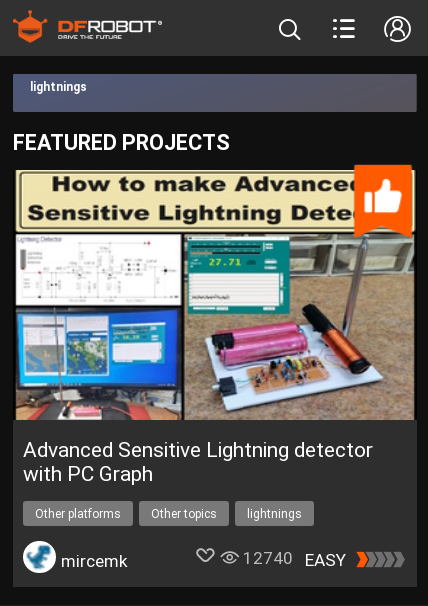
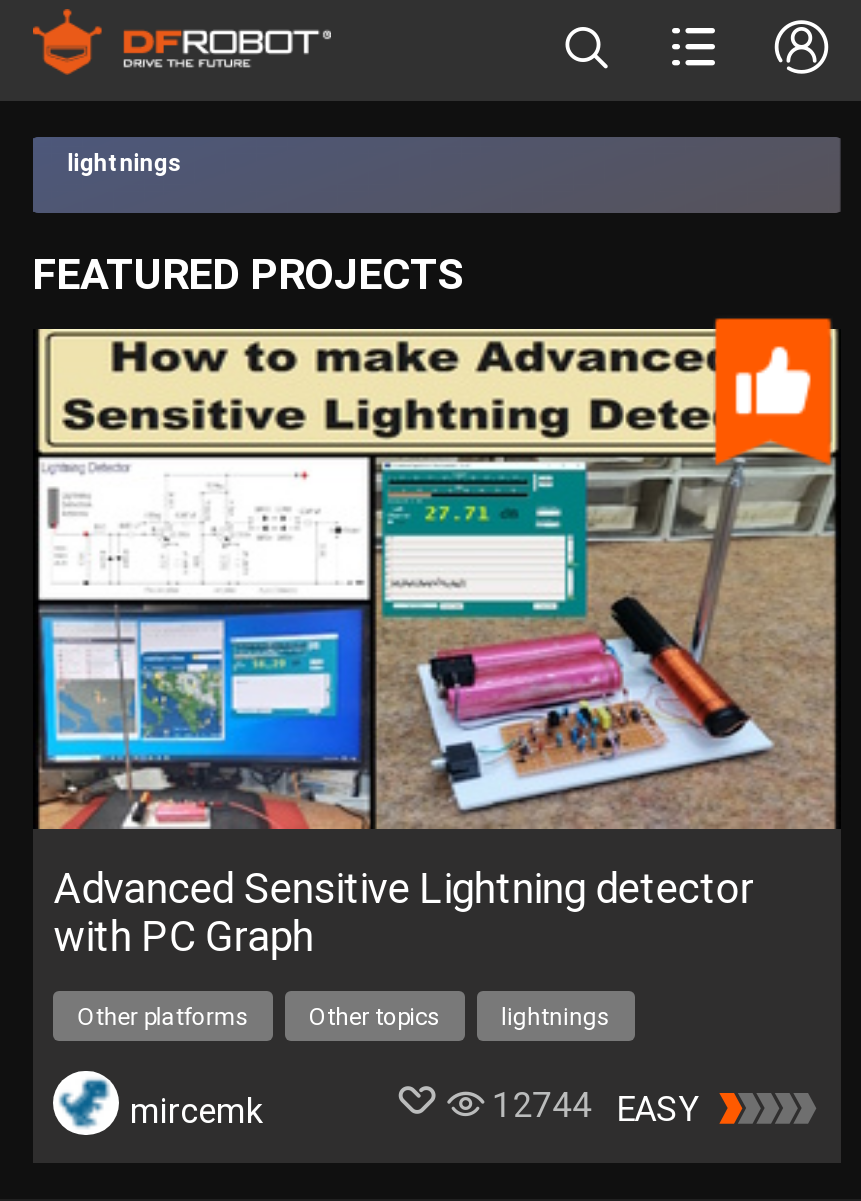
[243,548,346,570] 12740 EASY -> [492,1084,698,1128] 12744 EASY

